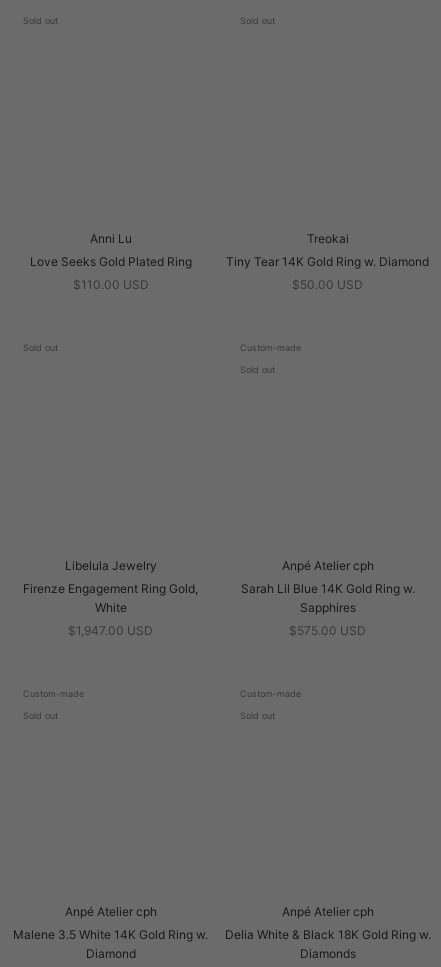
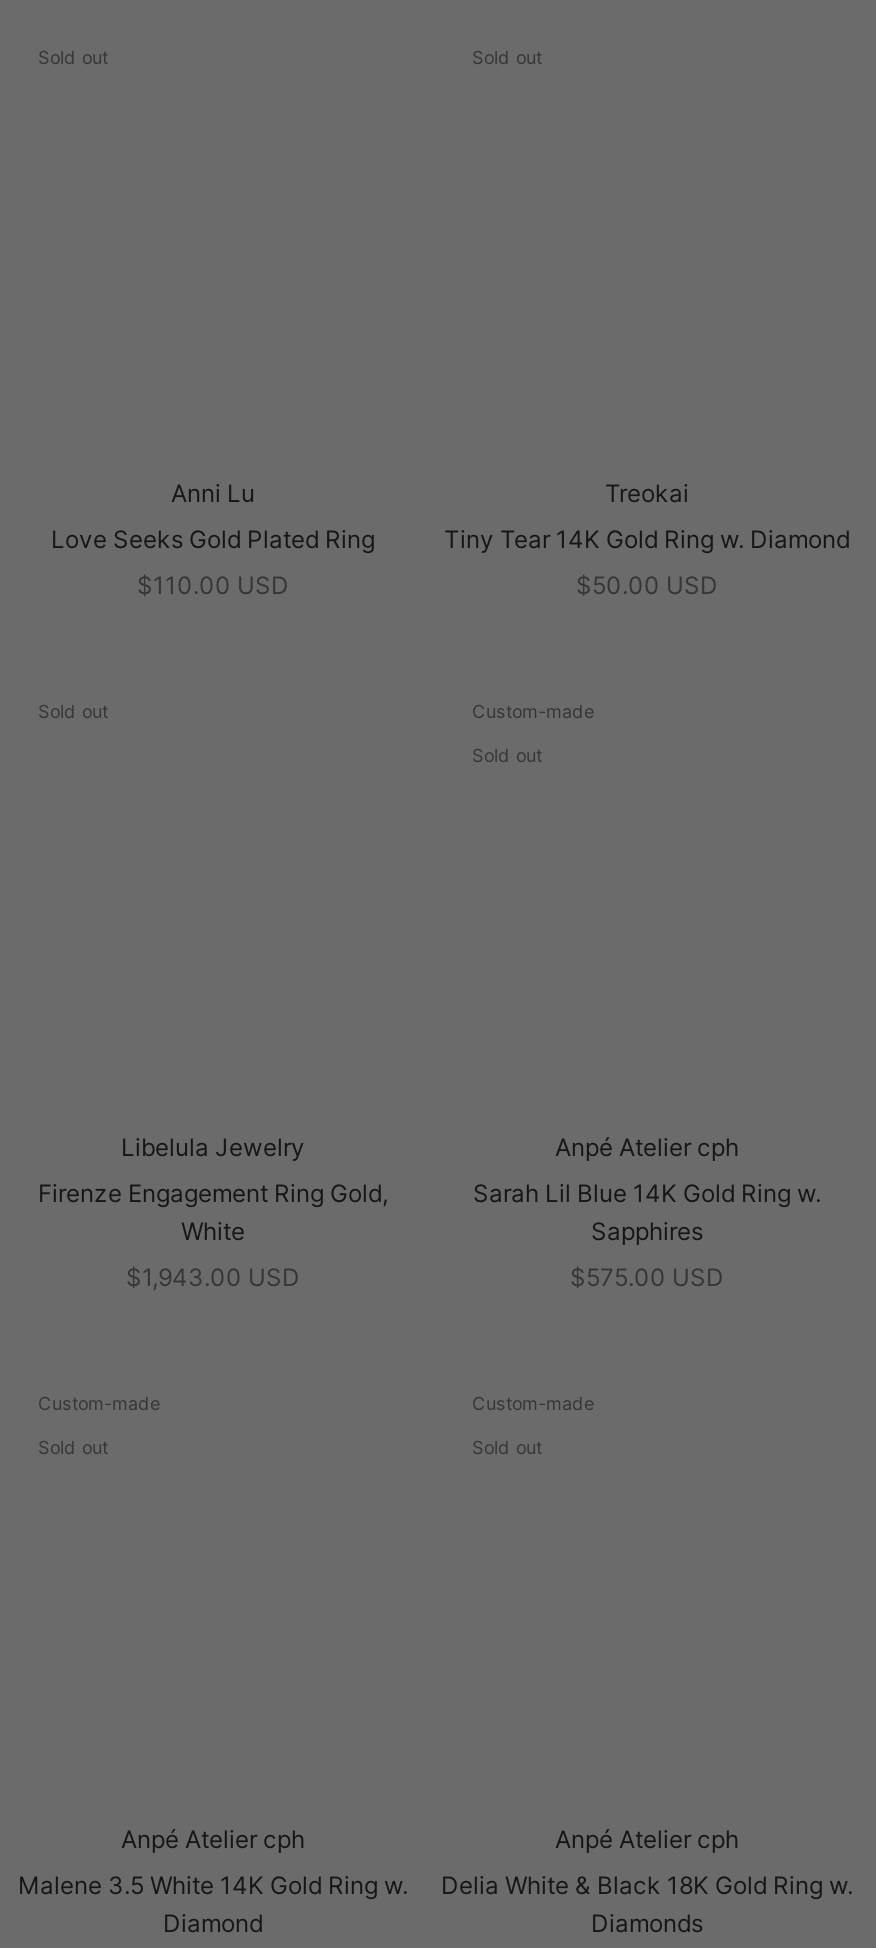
[68,623,153,638] $1,947.00 USD -> [126,1262,300,1292] $1,943.00 USD

